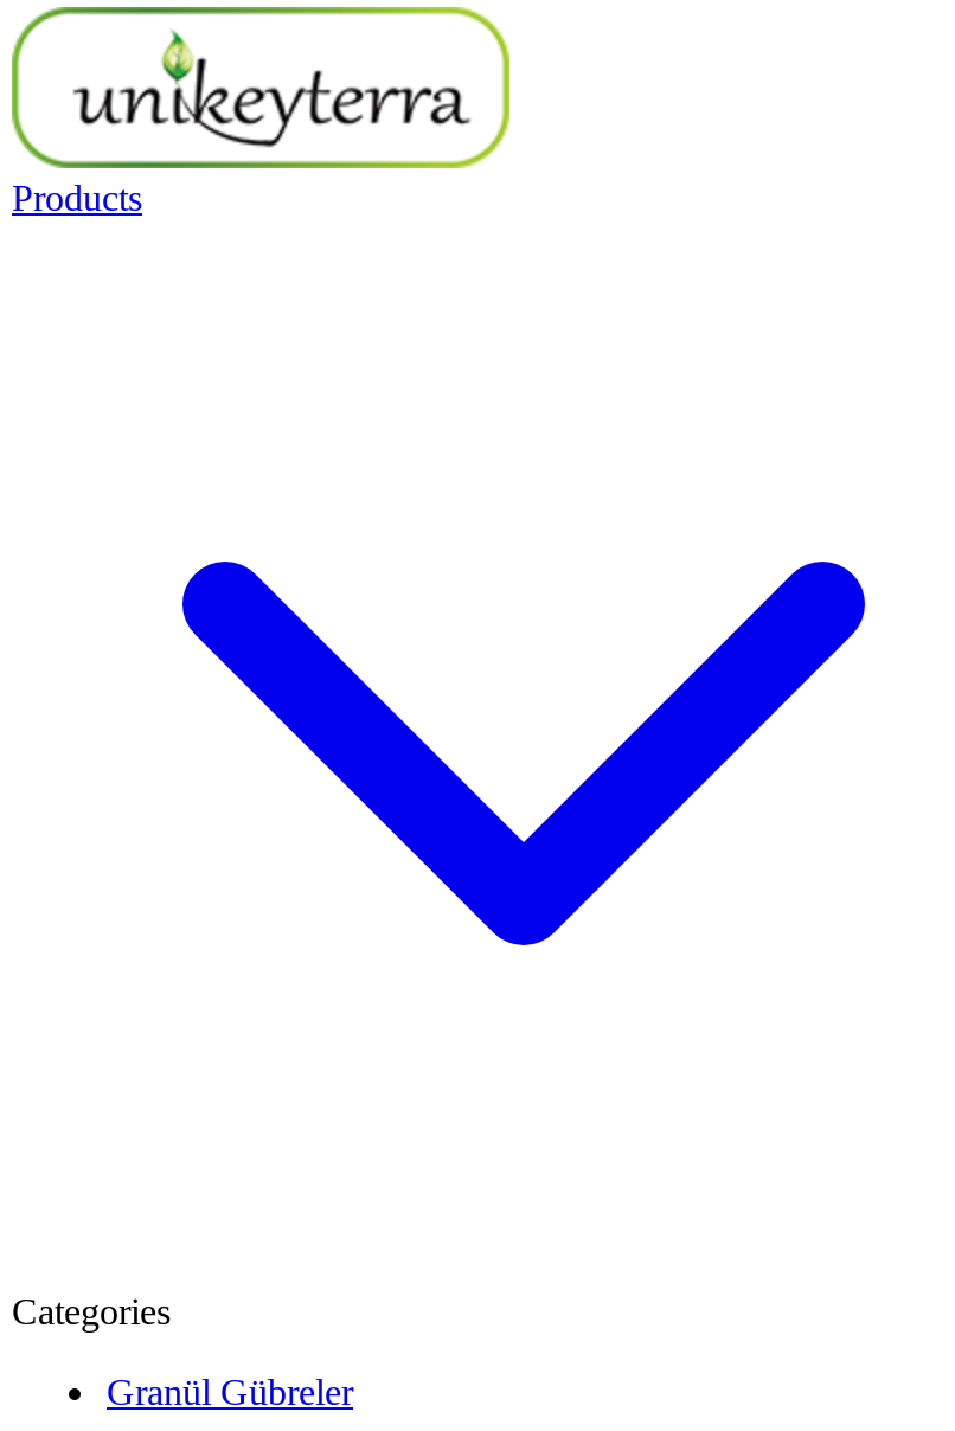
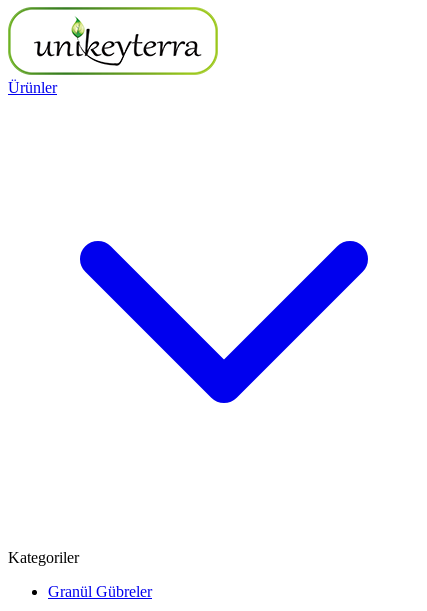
[12,178,142,218] Products -> [8,79,57,96] Ürünler
[12,1291,171,1331] Categories -> [8,549,79,566] Kategoriler

